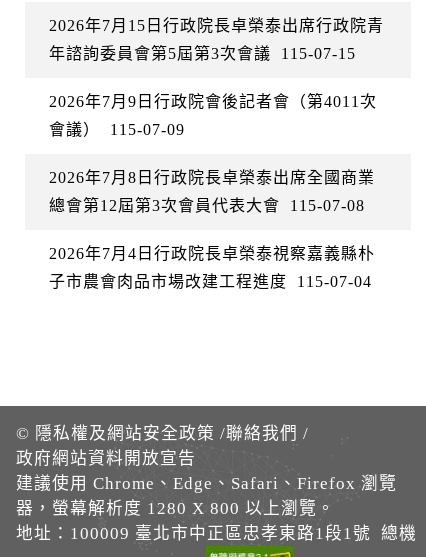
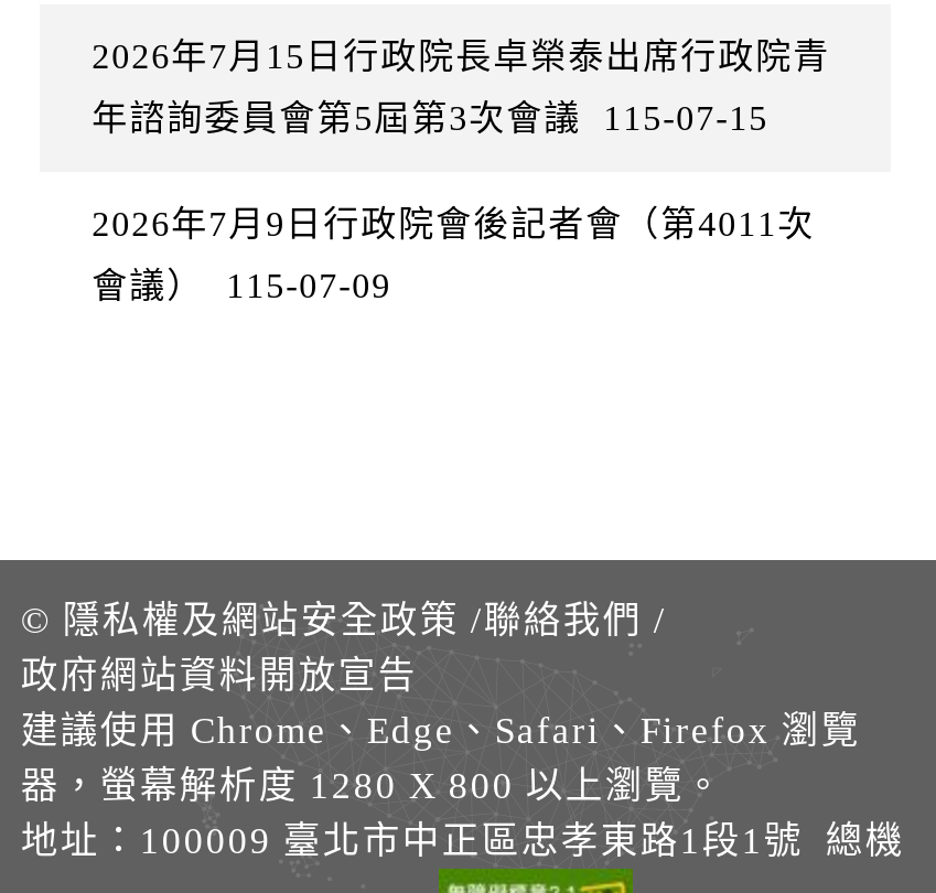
[49,169,375,290] 2026年7月8日行政院長卓榮泰出席全國商業 | 總會第12屆第3次會員代表大會 115-07-08 | 2026年7月4日行政院長卓榮泰視察嘉義縣朴 | 子市農會肉品市場改建工程進度 115-07-04 -> none

